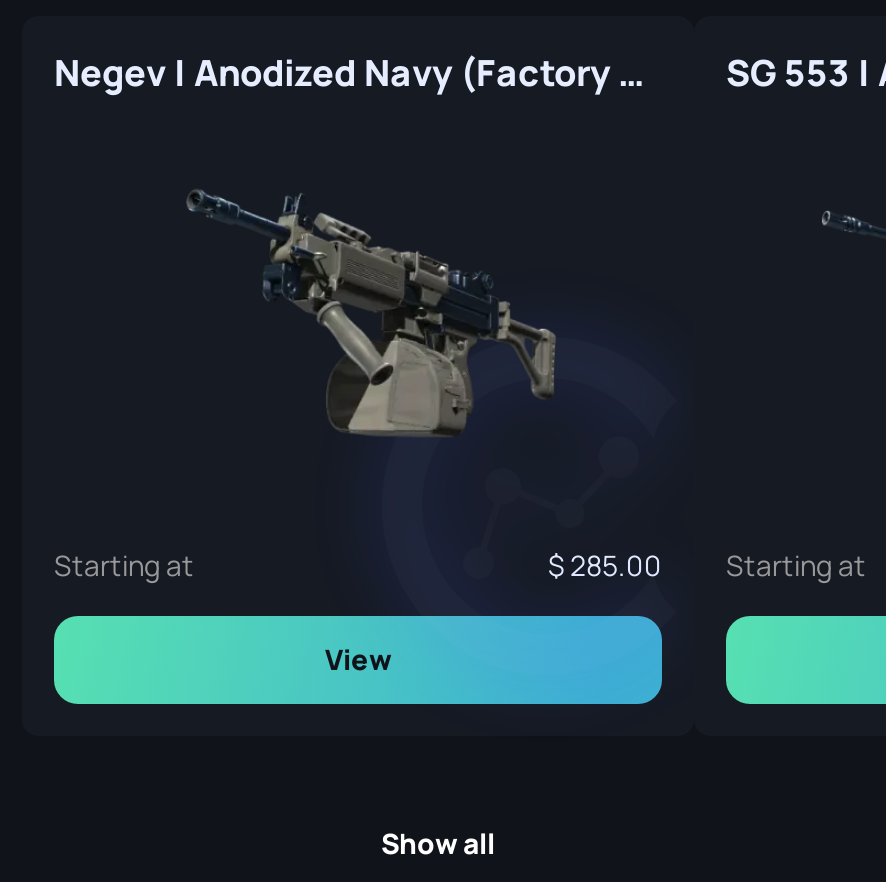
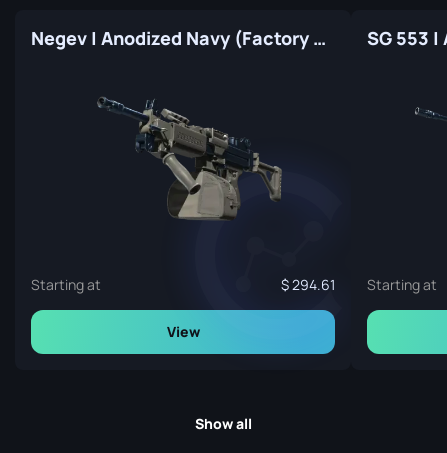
[570,546,866,584] 285.00 Starting at -> [292,275,437,294] 294.61 Starting at

